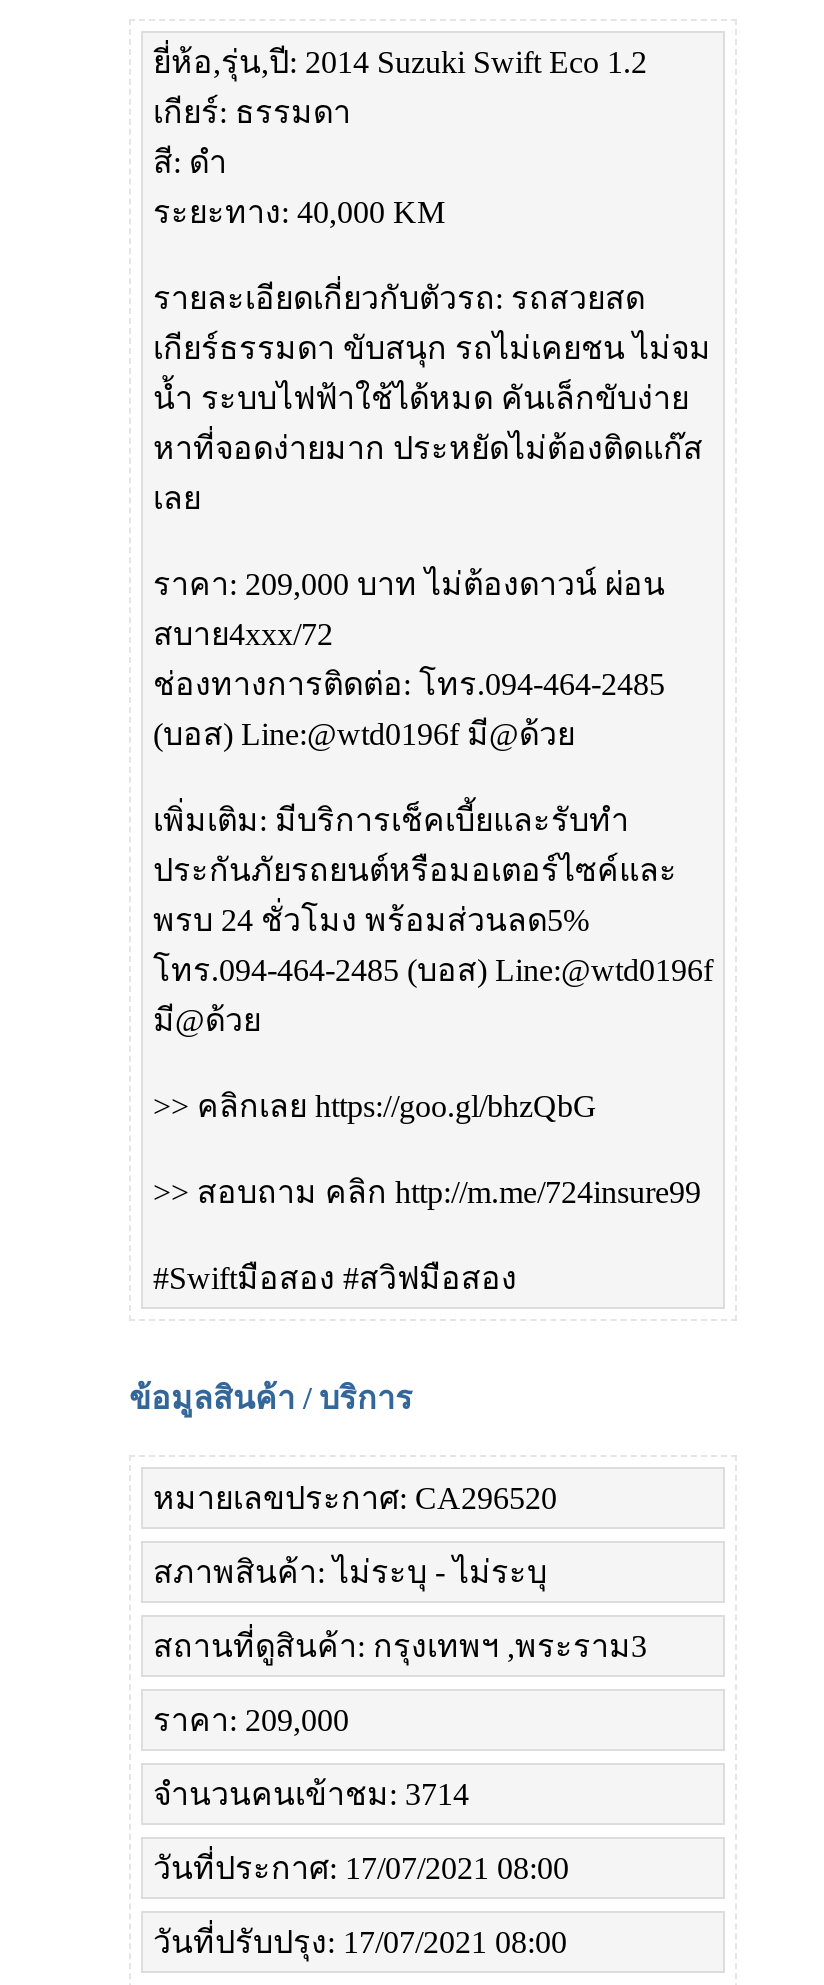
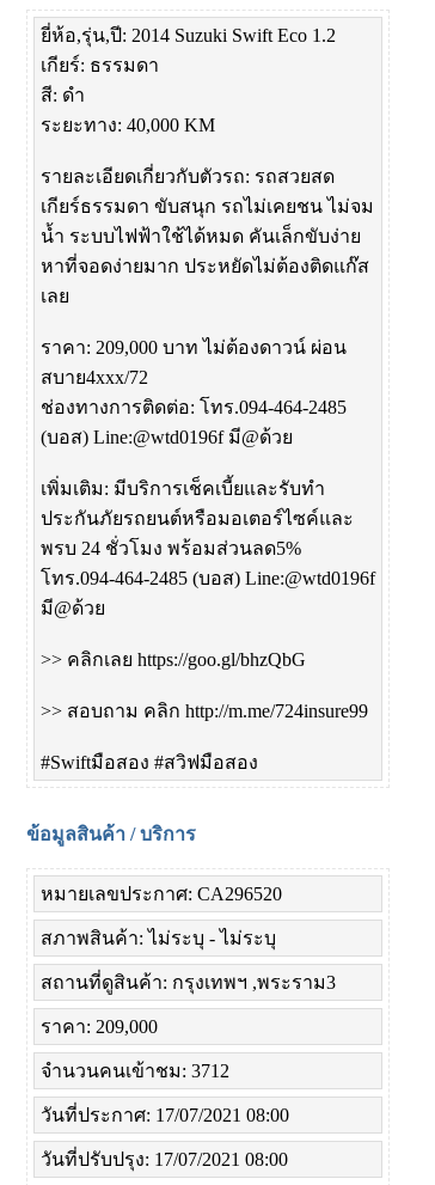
[153,1778,469,1812] จำนวนคนเข้าชม: 3714 -> [41,1061,229,1081] จำนวนคนเข้าชม: 3712

